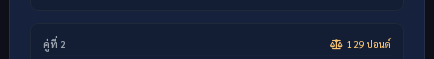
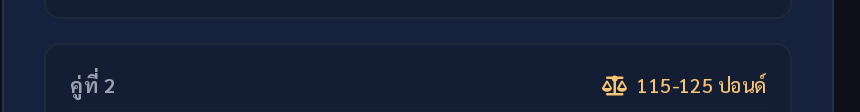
[347,37,391,50] 129 ปอนด์ -> [636,70,766,96] 115-125 ปอนด์

